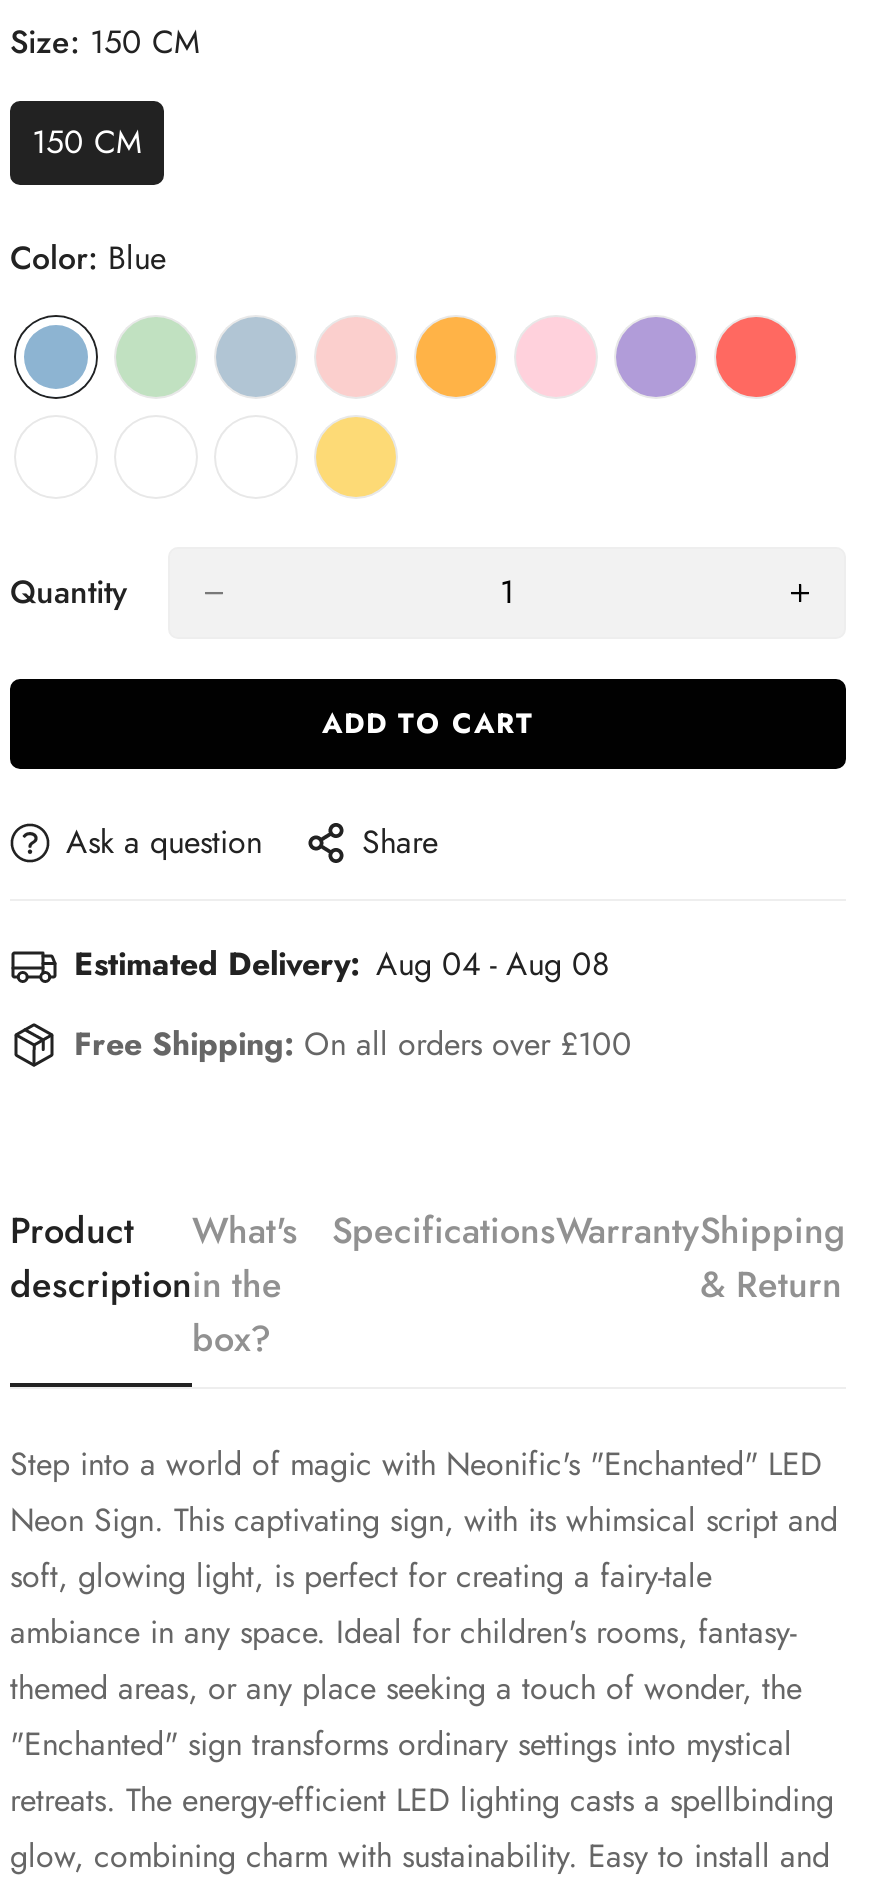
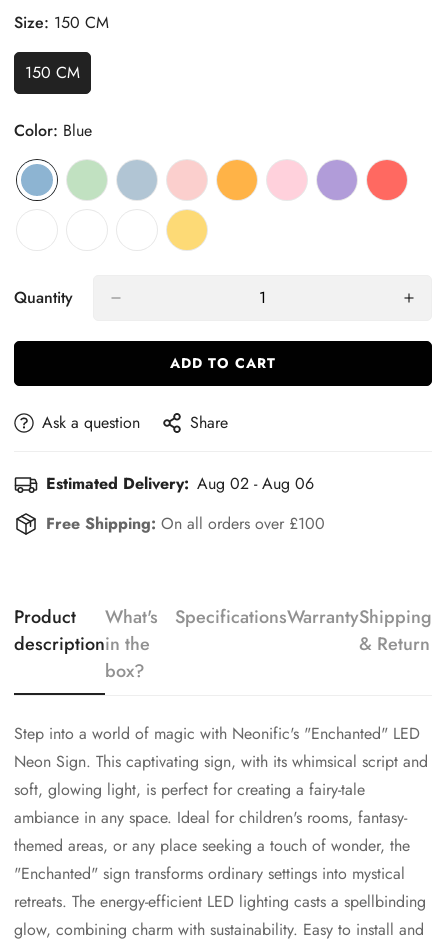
[74,941,610,987] Estimated Delivery: Aug 04 - Aug 08 -> [46,472,314,495] Estimated Delivery: Aug 02 - Aug 06

